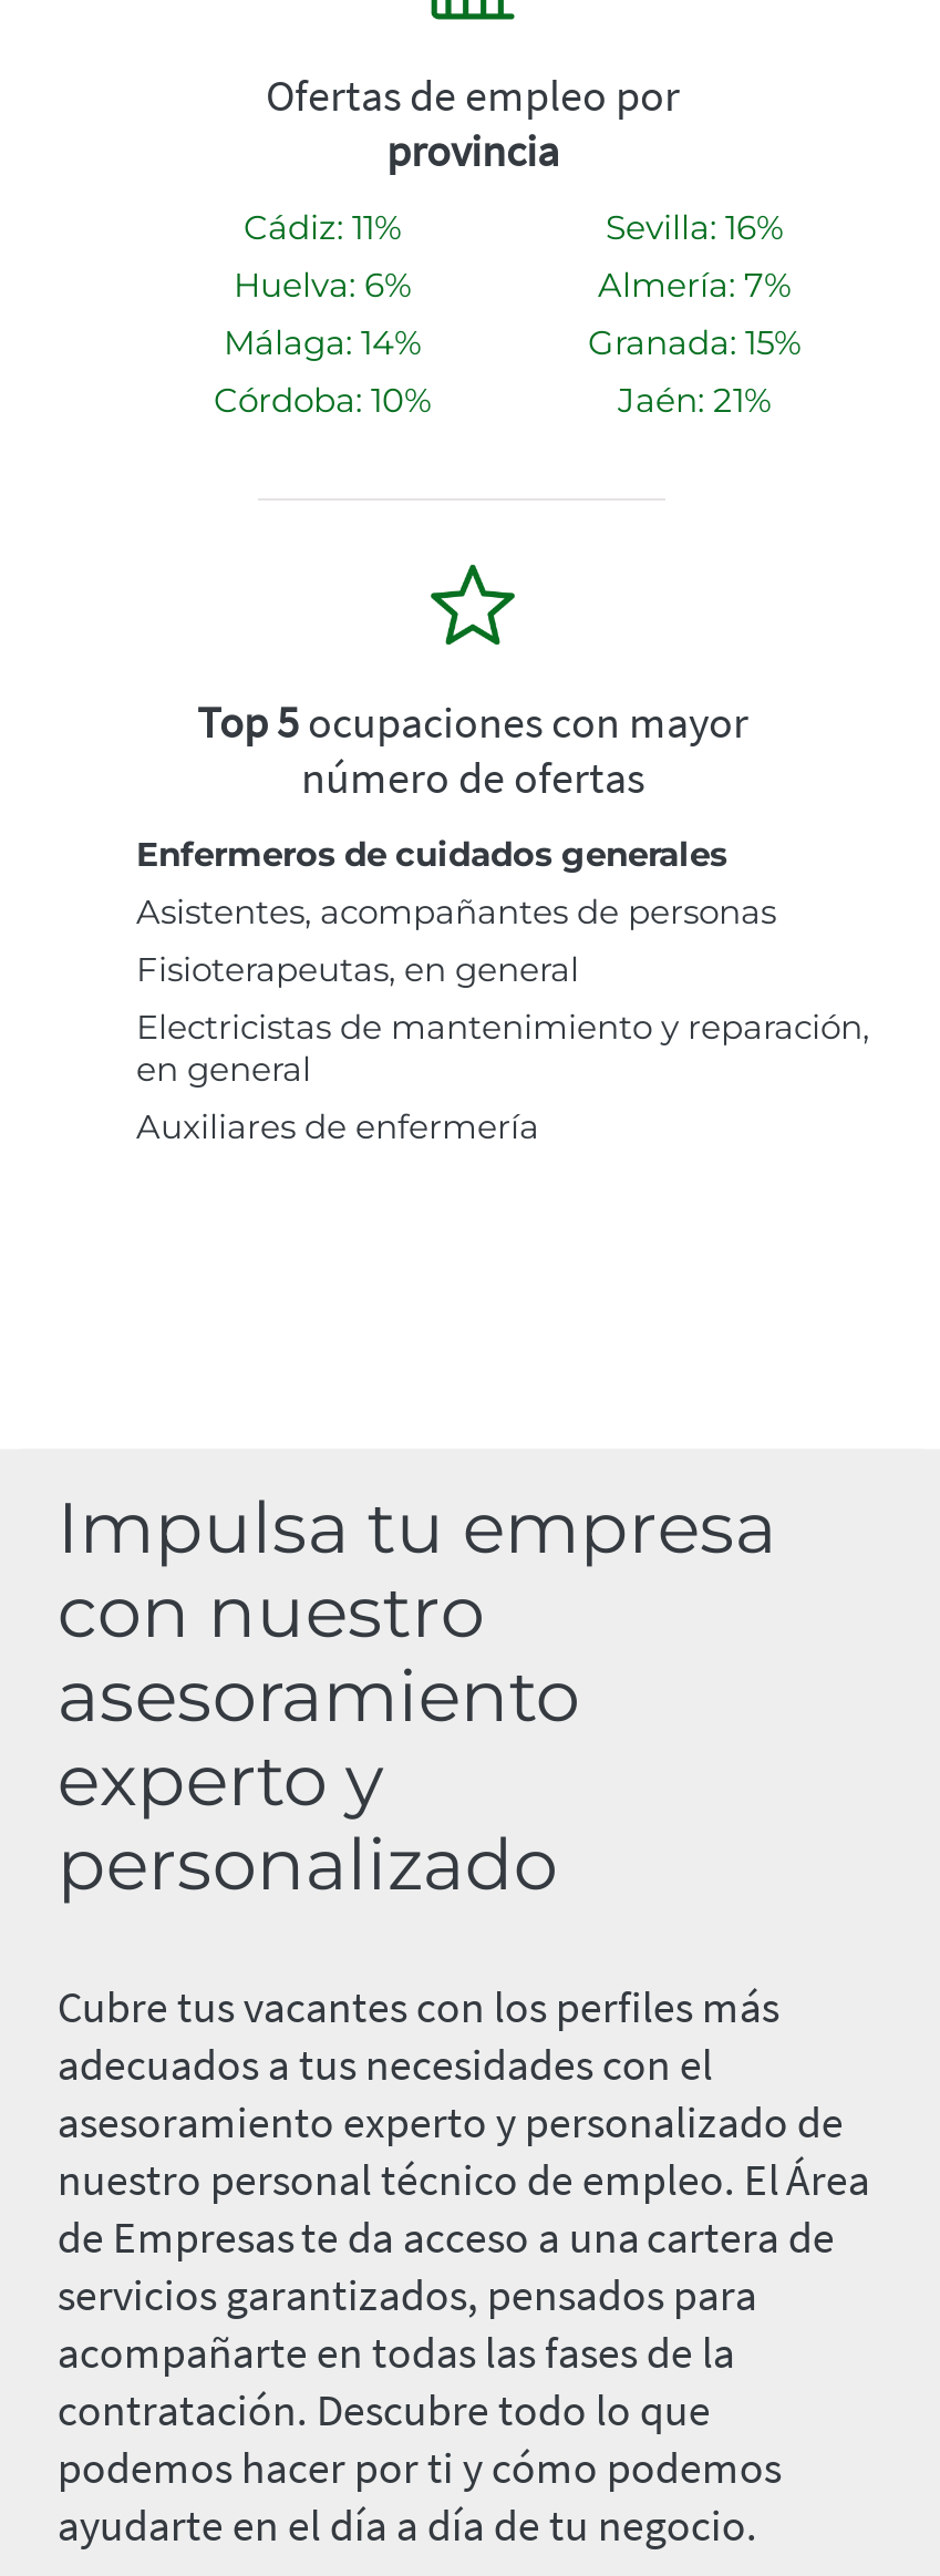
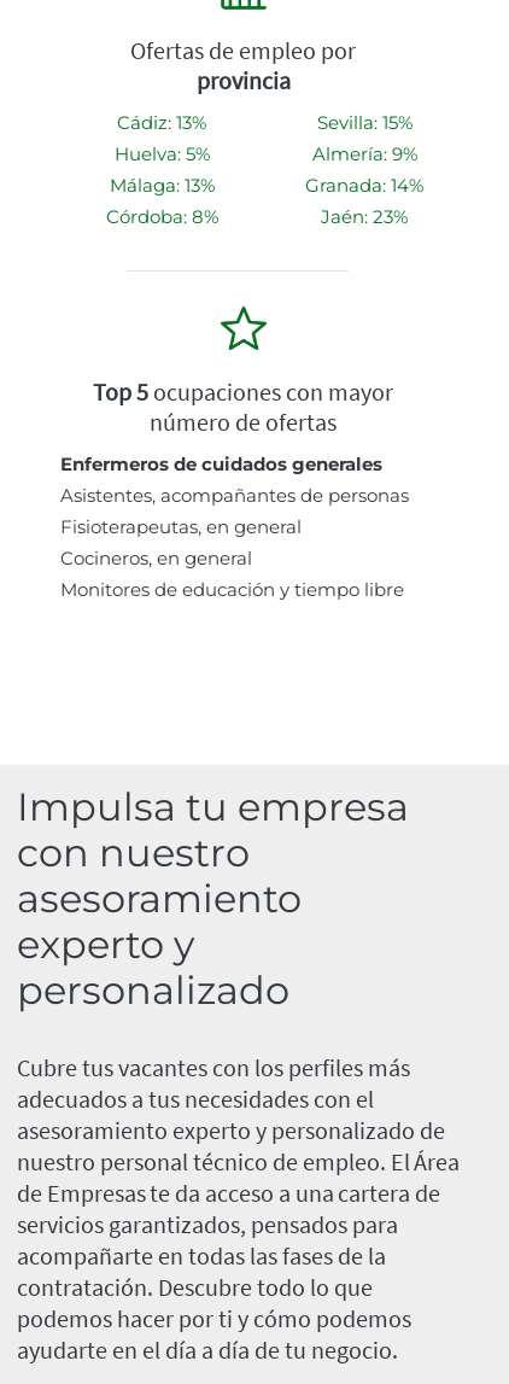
[244,207,401,249] Cádiz: 11% -> [117,111,206,134] Cádiz: 13%
[606,207,783,249] Sevilla: 16% -> [317,111,412,134] Sevilla: 15%
[234,264,411,306] Huelva: 6% -> [114,142,209,165] Huelva: 5%
[598,264,791,306] Almería: 7% -> [312,142,417,165] Almería: 9%
[224,322,421,364] Málaga: 14% -> [109,174,214,196] Málaga: 13%
[588,322,800,364] Granada: 15% -> [305,174,423,196] Granada: 14%
[214,379,431,422] Córdoba: 10% -> [106,205,218,228] Córdoba: 8%
[618,379,771,422] Jaén: 21% -> [321,205,408,228] Jaén: 23%
[136,1006,869,1148] Electricistas de mantenimiento y reparación, | en general | Auxiliares de enfermería -> [60,546,404,601] Cocineros, en general | Monitores de educación y tiempo libre

